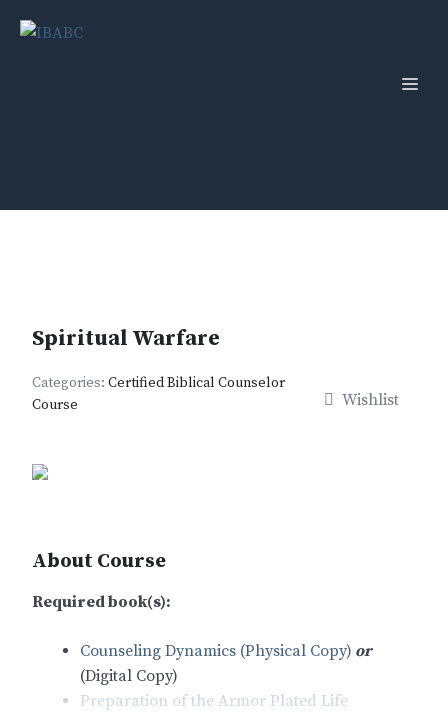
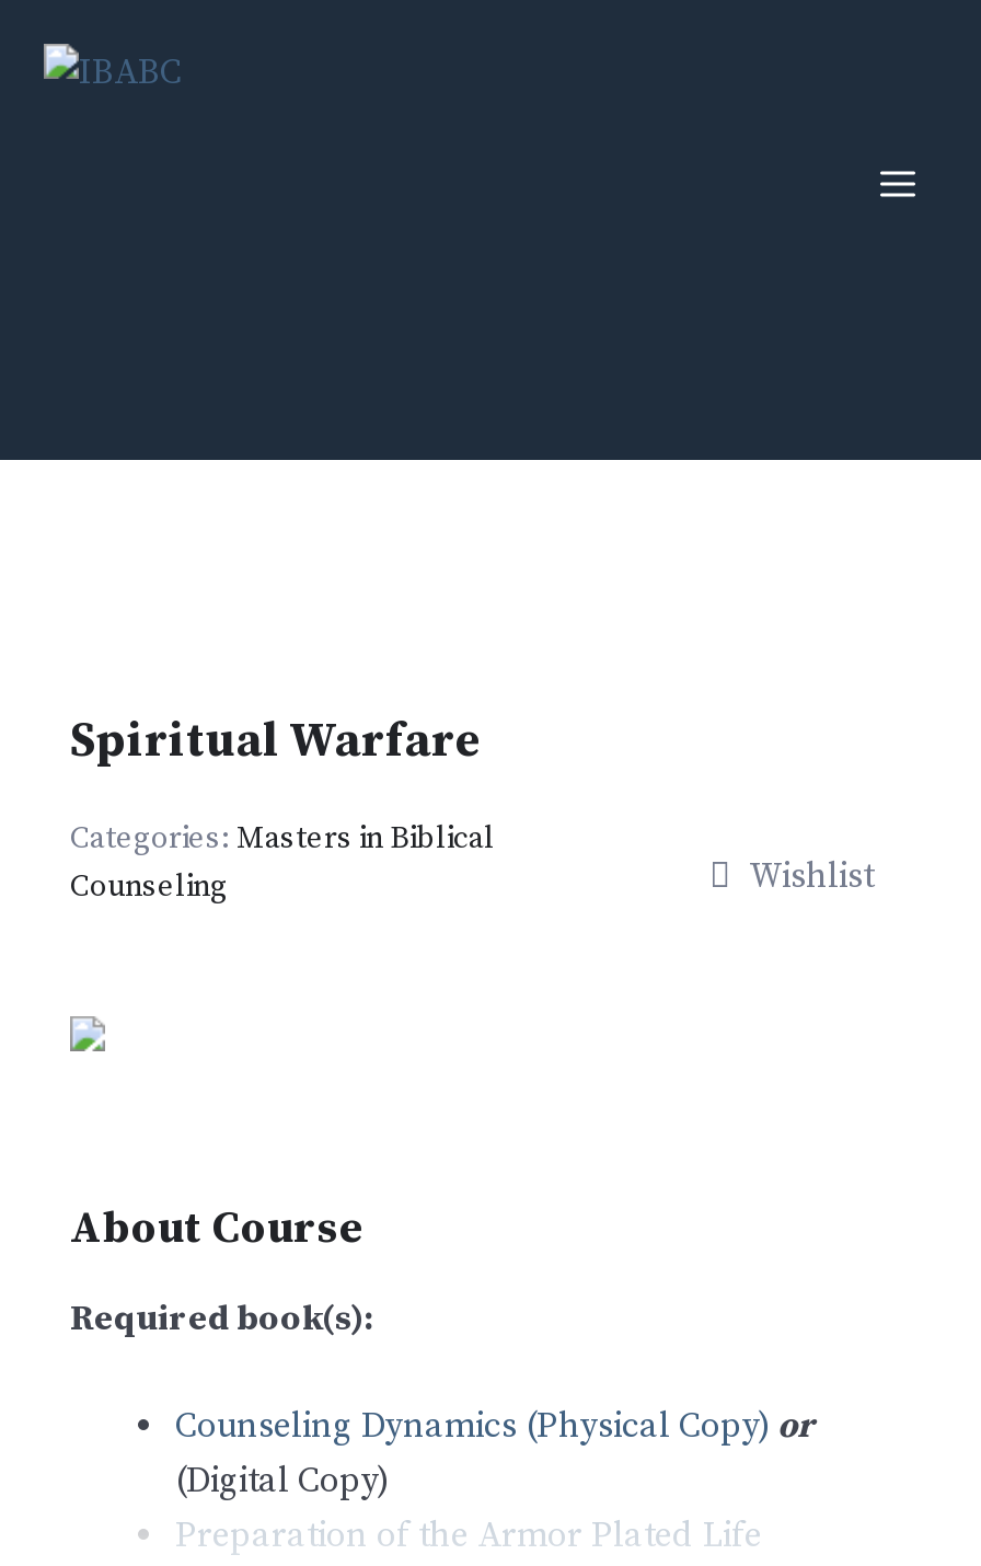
[32,374,285,414] Categories: Certified Biblical Counselor | Course -> [70,819,495,907] Categories: Masters in Biblical | Counseling

